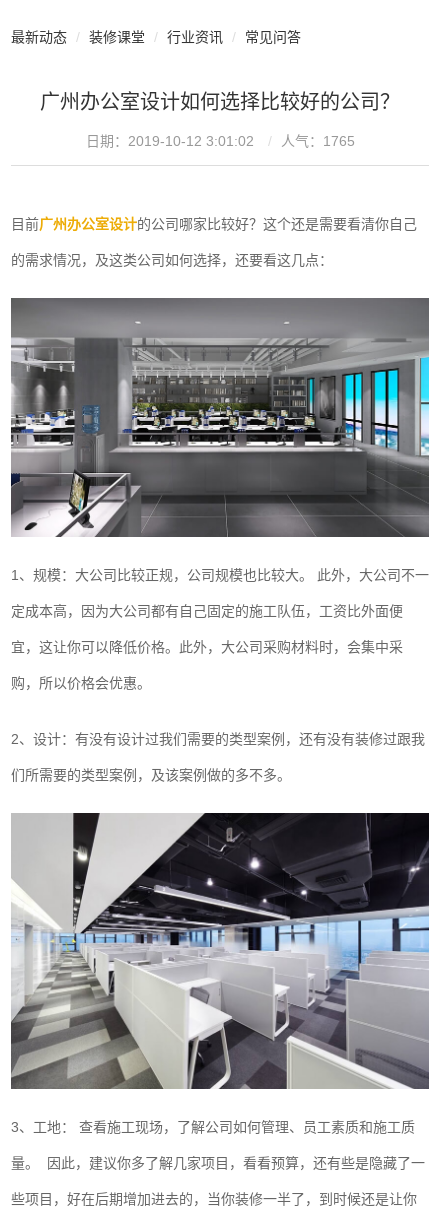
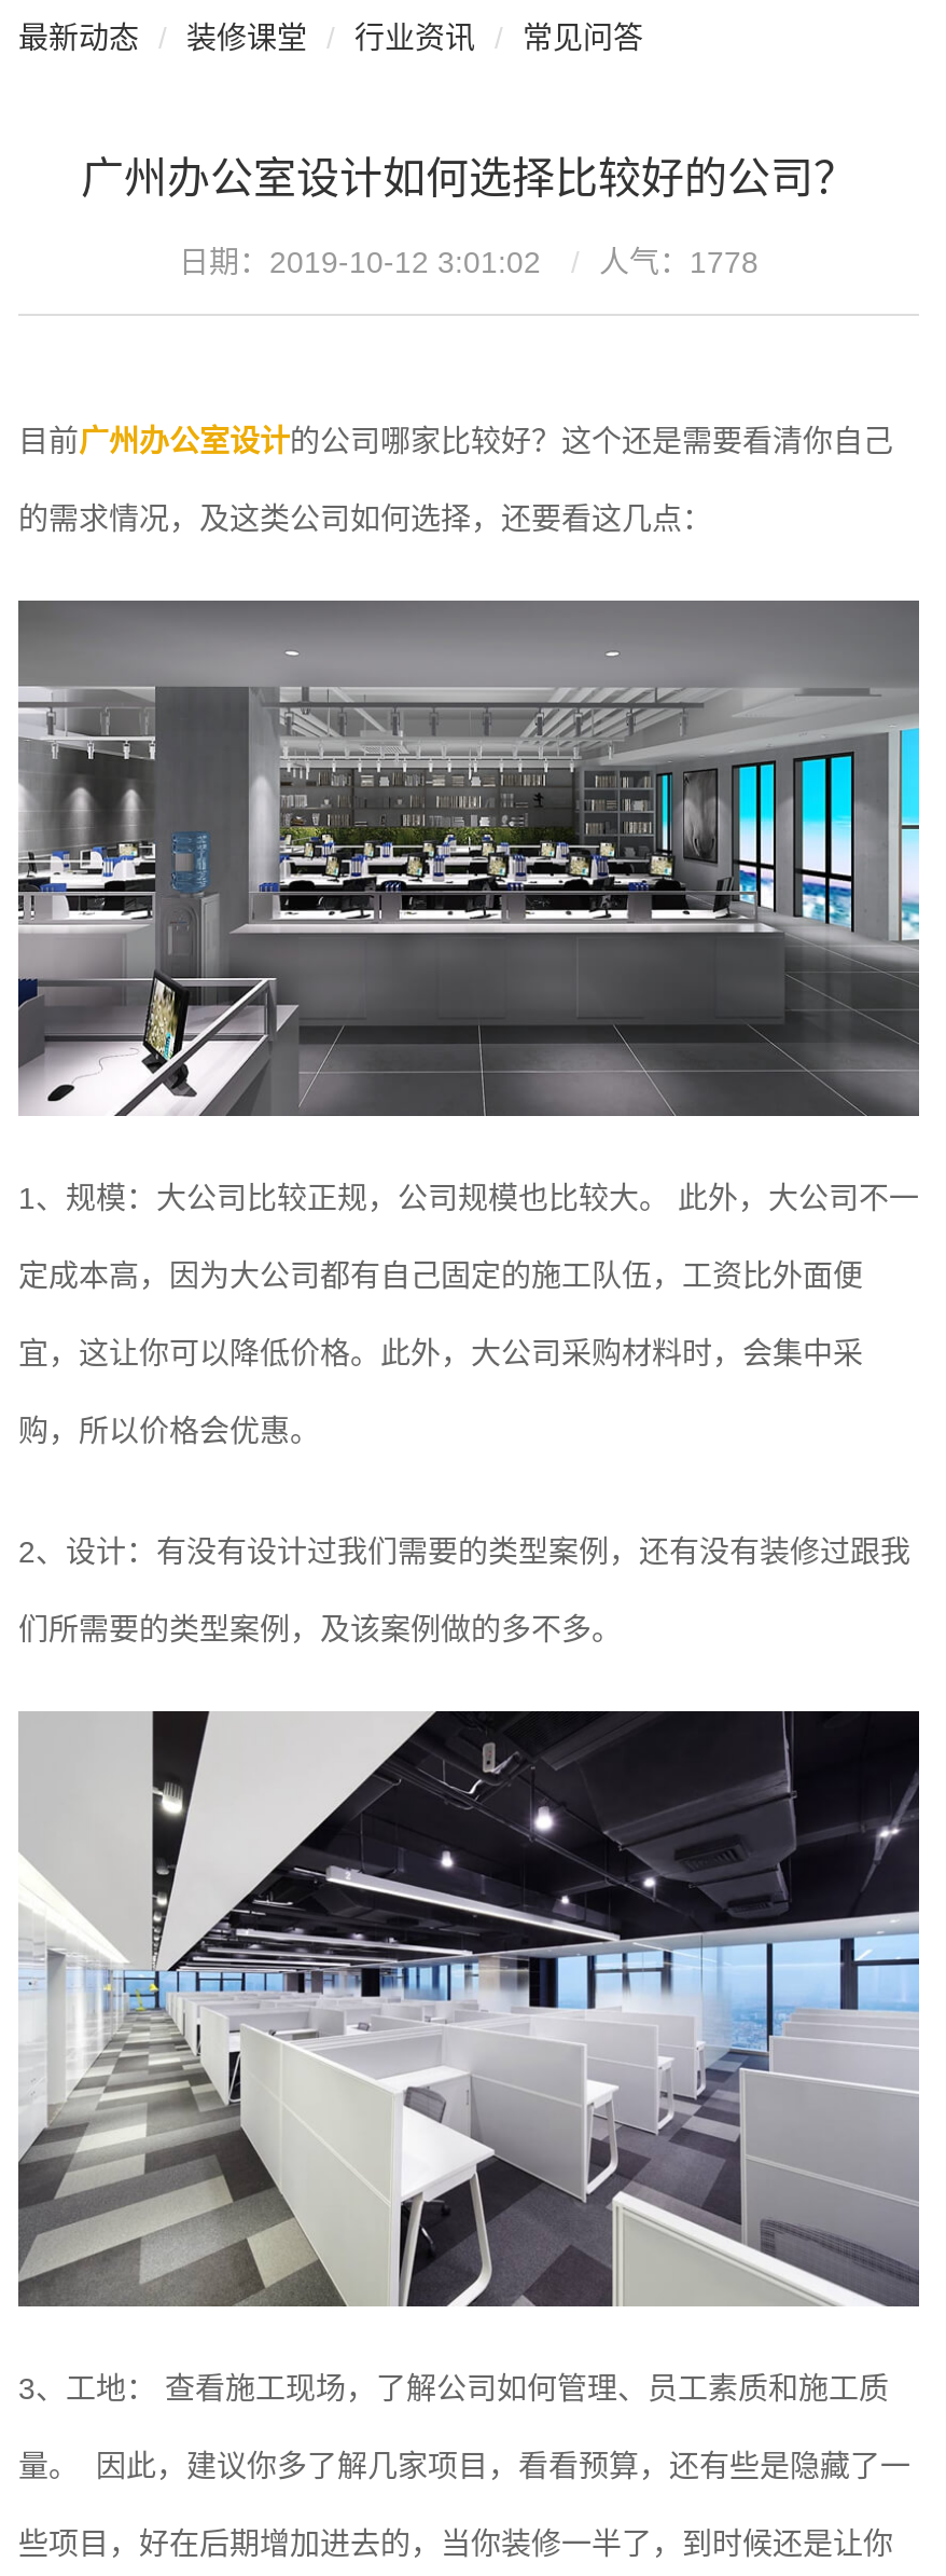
[85,133,354,149] 日期：2019-10-12 3:01:02 人气：1765 -> [179,245,759,280] 日期：2019-10-12 3:01:02 人气：1778

